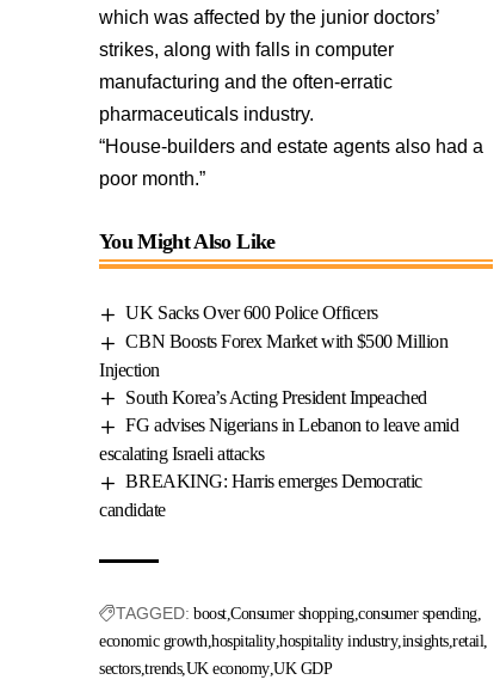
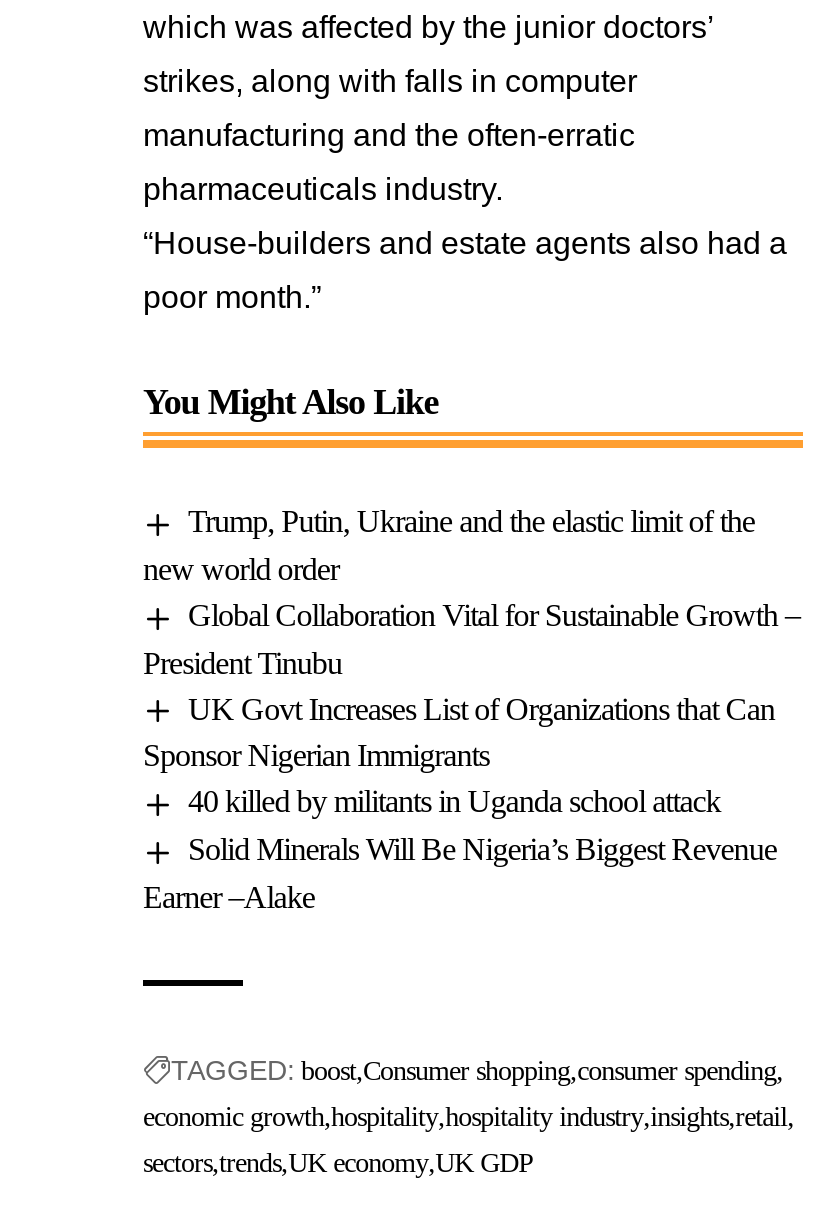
[99,302,459,520] UK Sacks Over 600 Police Officers | CBN Boosts Forex Market with $500 Million | Injection | South Korea’s Acting President Impeached | FG advises Nigerians in Lebanon to leave amid | escalating Israeli attacks | BREAKING: Harris emerges Democratic | candidate -> [143,504,800,914] Trump, Putin, Ukraine and the elastic limit of the | new world order | Global Collaboration Vital for Sustainable Growth – | President Tinubu | UK Govt Increases List of Organizations that Can | Sponsor Nigerian Immigrants | 40 killed by militants in Uganda school attack | Solid Minerals Will Be Nigeria’s Biggest Revenue | Earner –Alake

